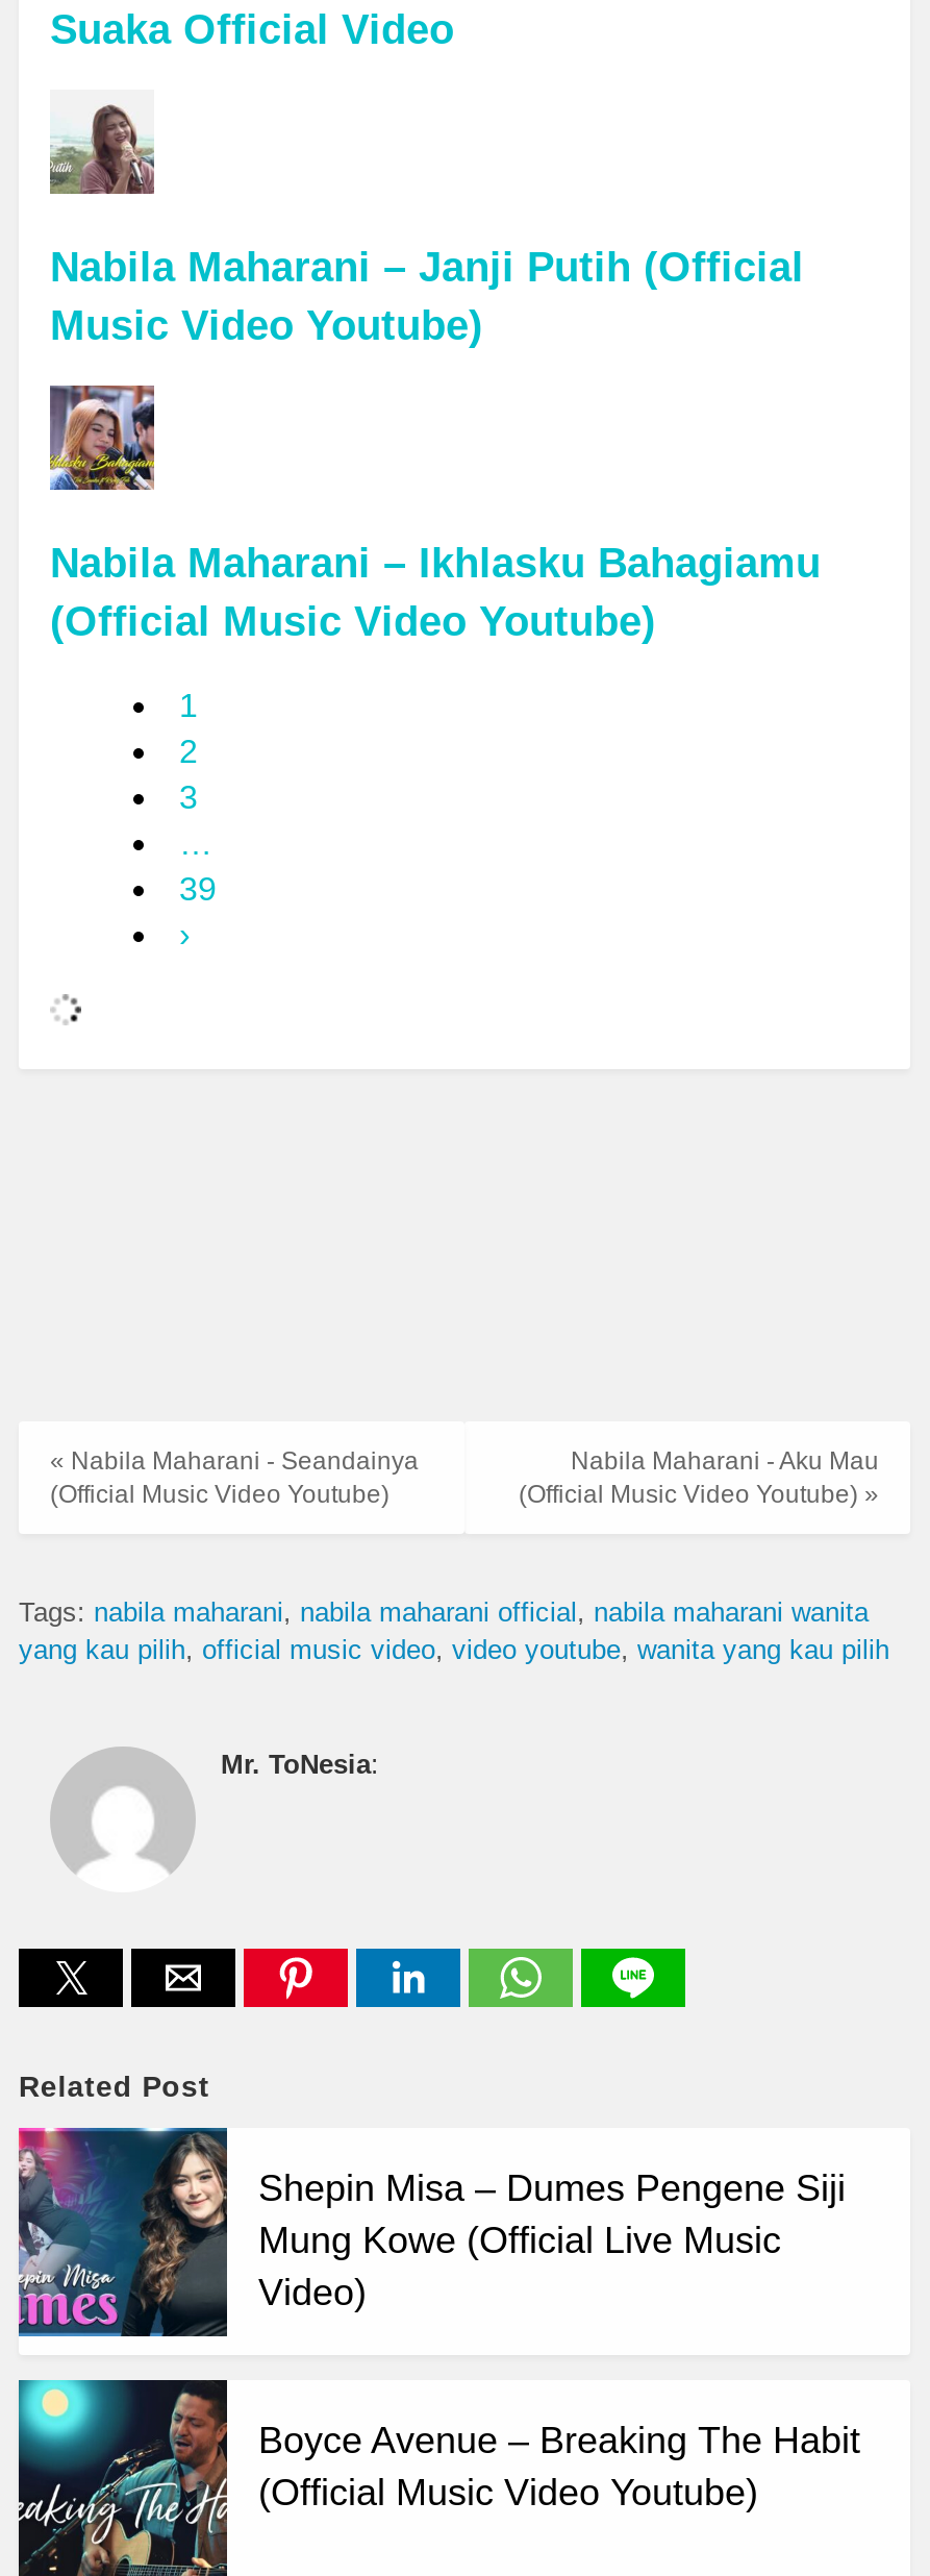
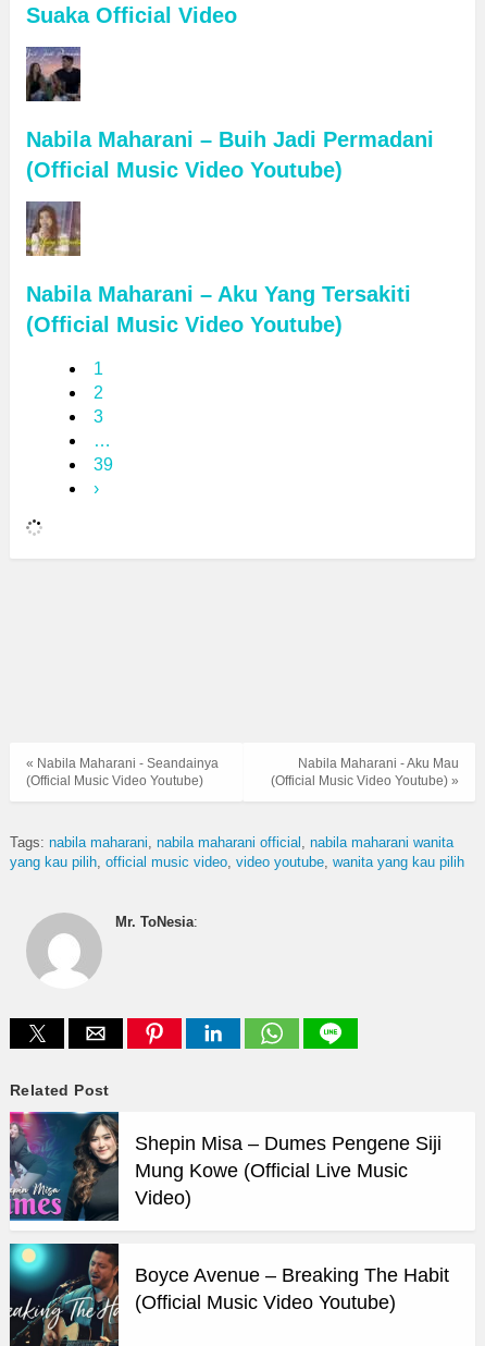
[50,90,804,349] [image] | Nabila Maharani – Janji Putih (Official | Music Video Youtube) -> [25,46,434,182] [image] | Nabila Maharani – Buih Jadi Permadani | (Official Music Video Youtube)
[50,386,821,586] [image] | Nabila Maharani – Ikhlasku Bahagiamu -> [25,201,411,306] [image] | Nabila Maharani – Aku Yang Tersakiti

